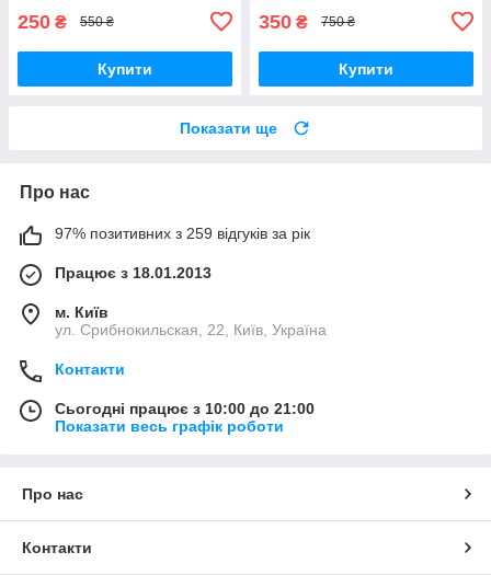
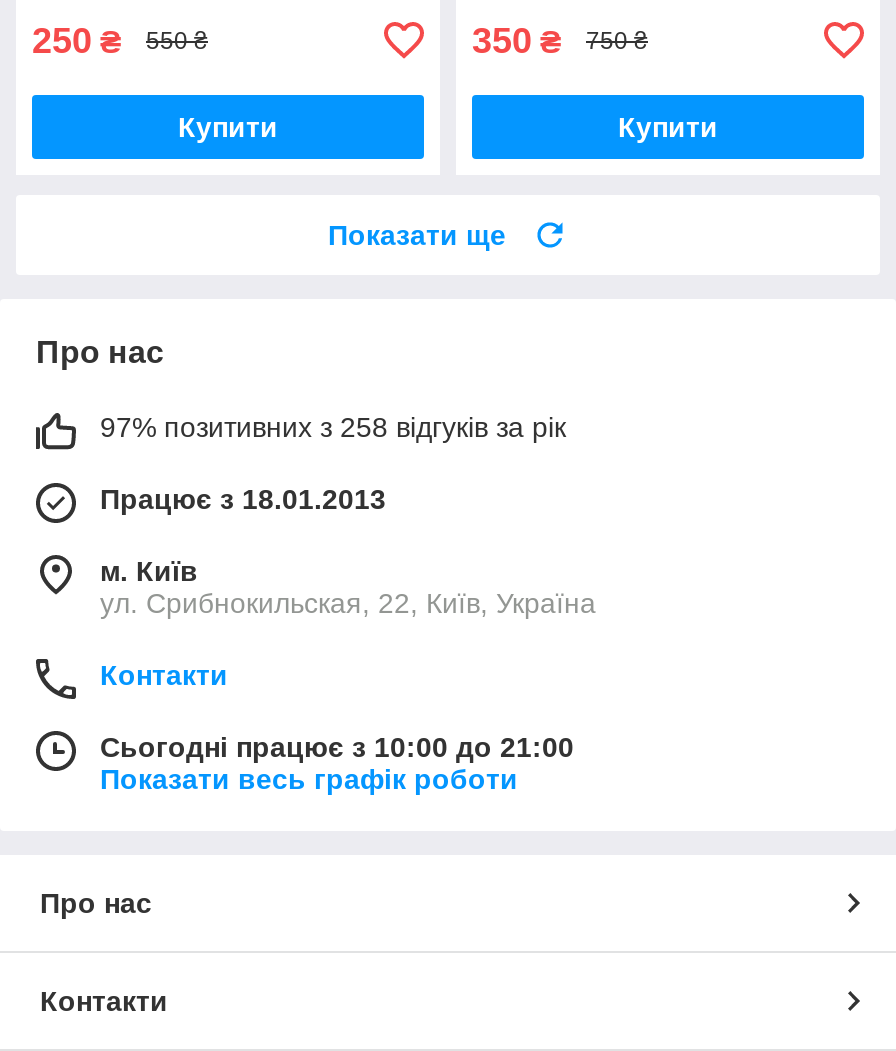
[55,224,310,242] 97% позитивних з 259 відгуків за рік -> [100,410,566,442] 97% позитивних з 258 відгуків за рік

